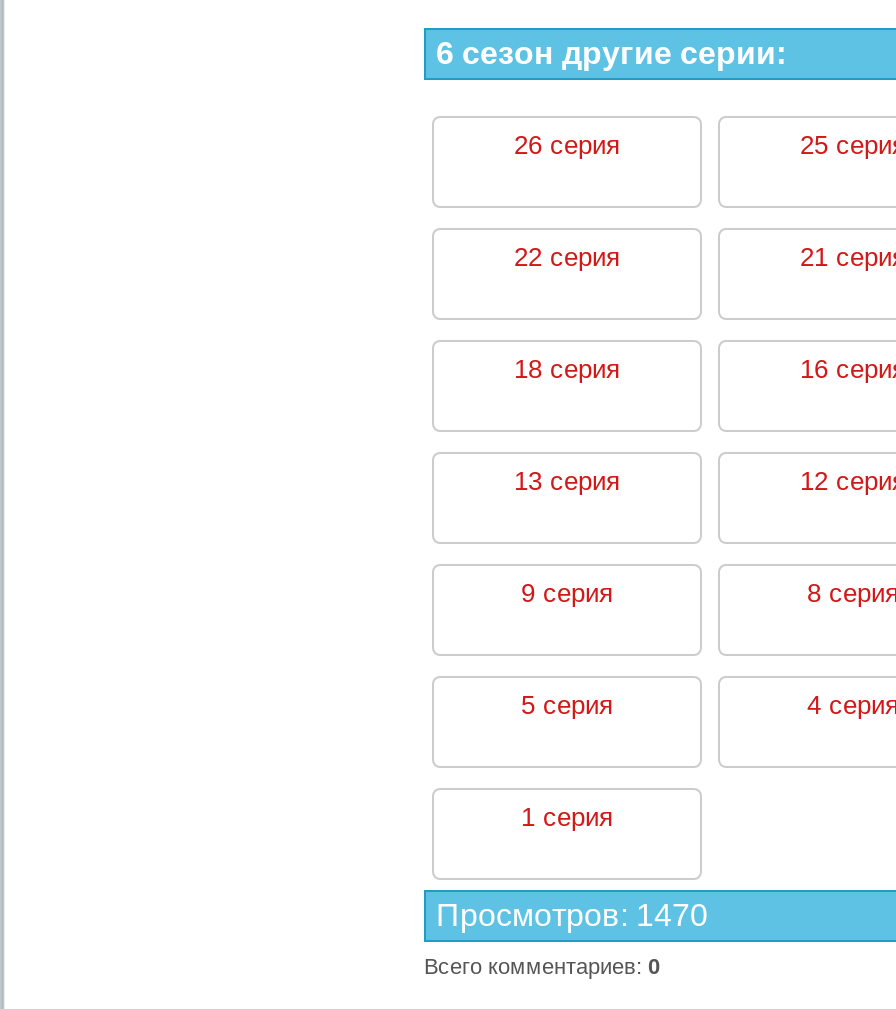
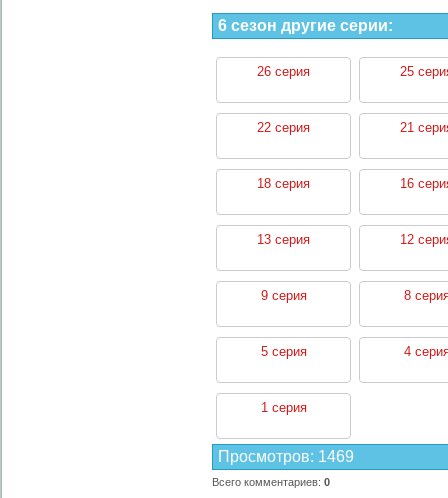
[436,898,708,932] Просмотров: 1470 -> [218,448,354,465] Просмотров: 1469

